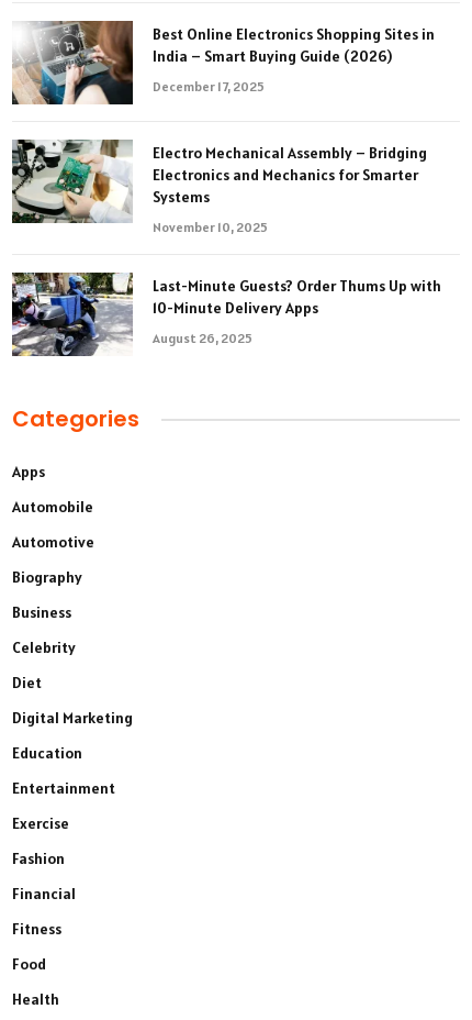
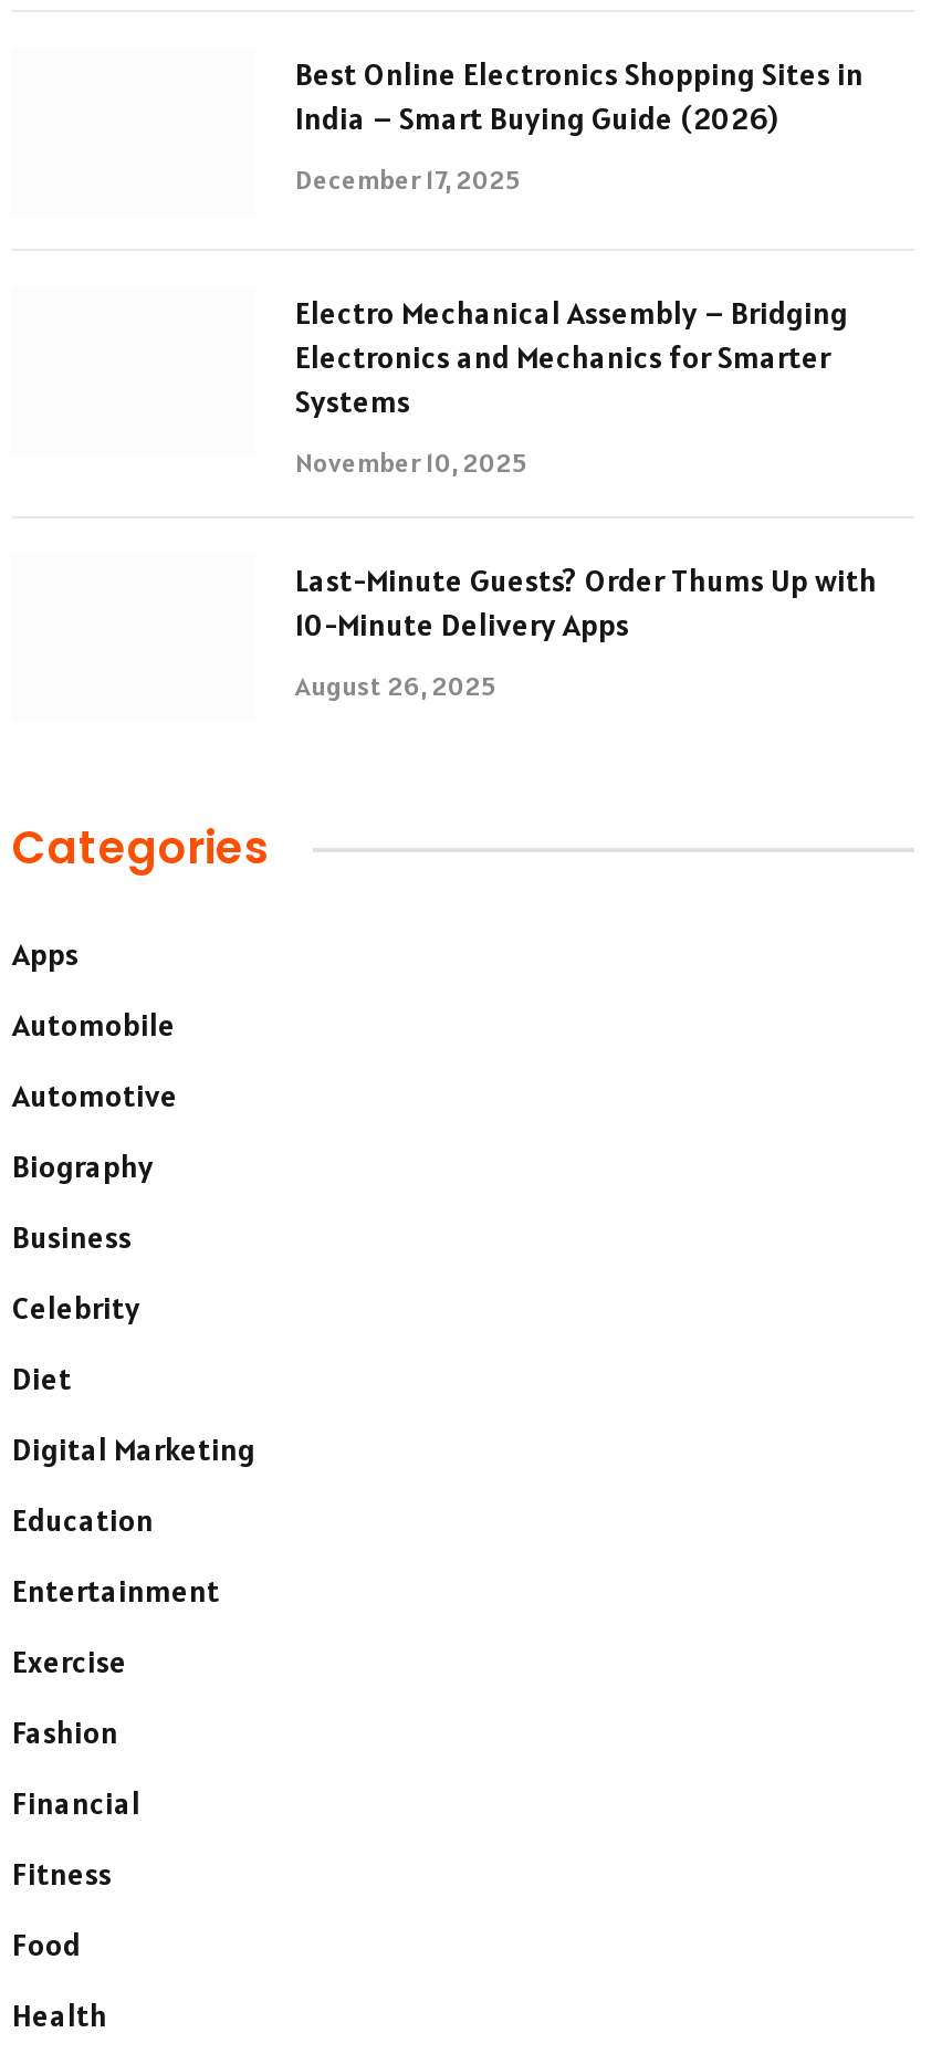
[11,20,134,106] [image] -> none
[11,138,133,224] [image] -> none
[11,271,134,357] [image] -> none

